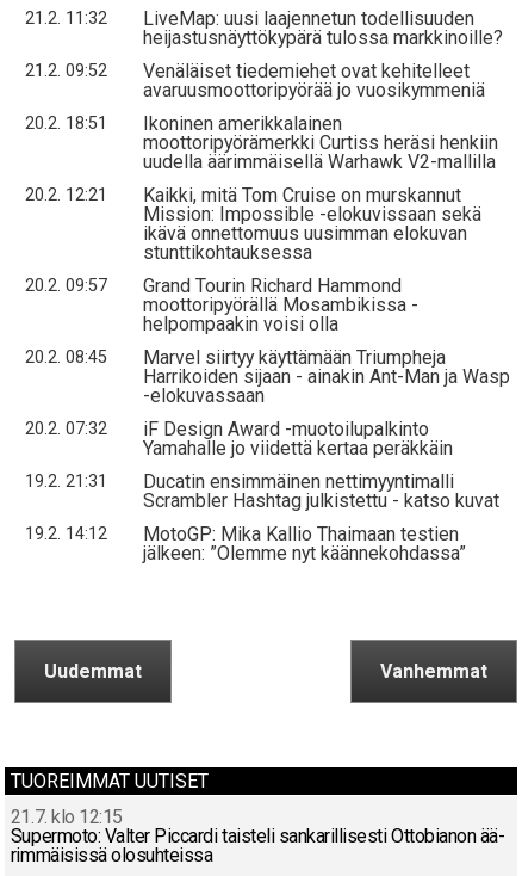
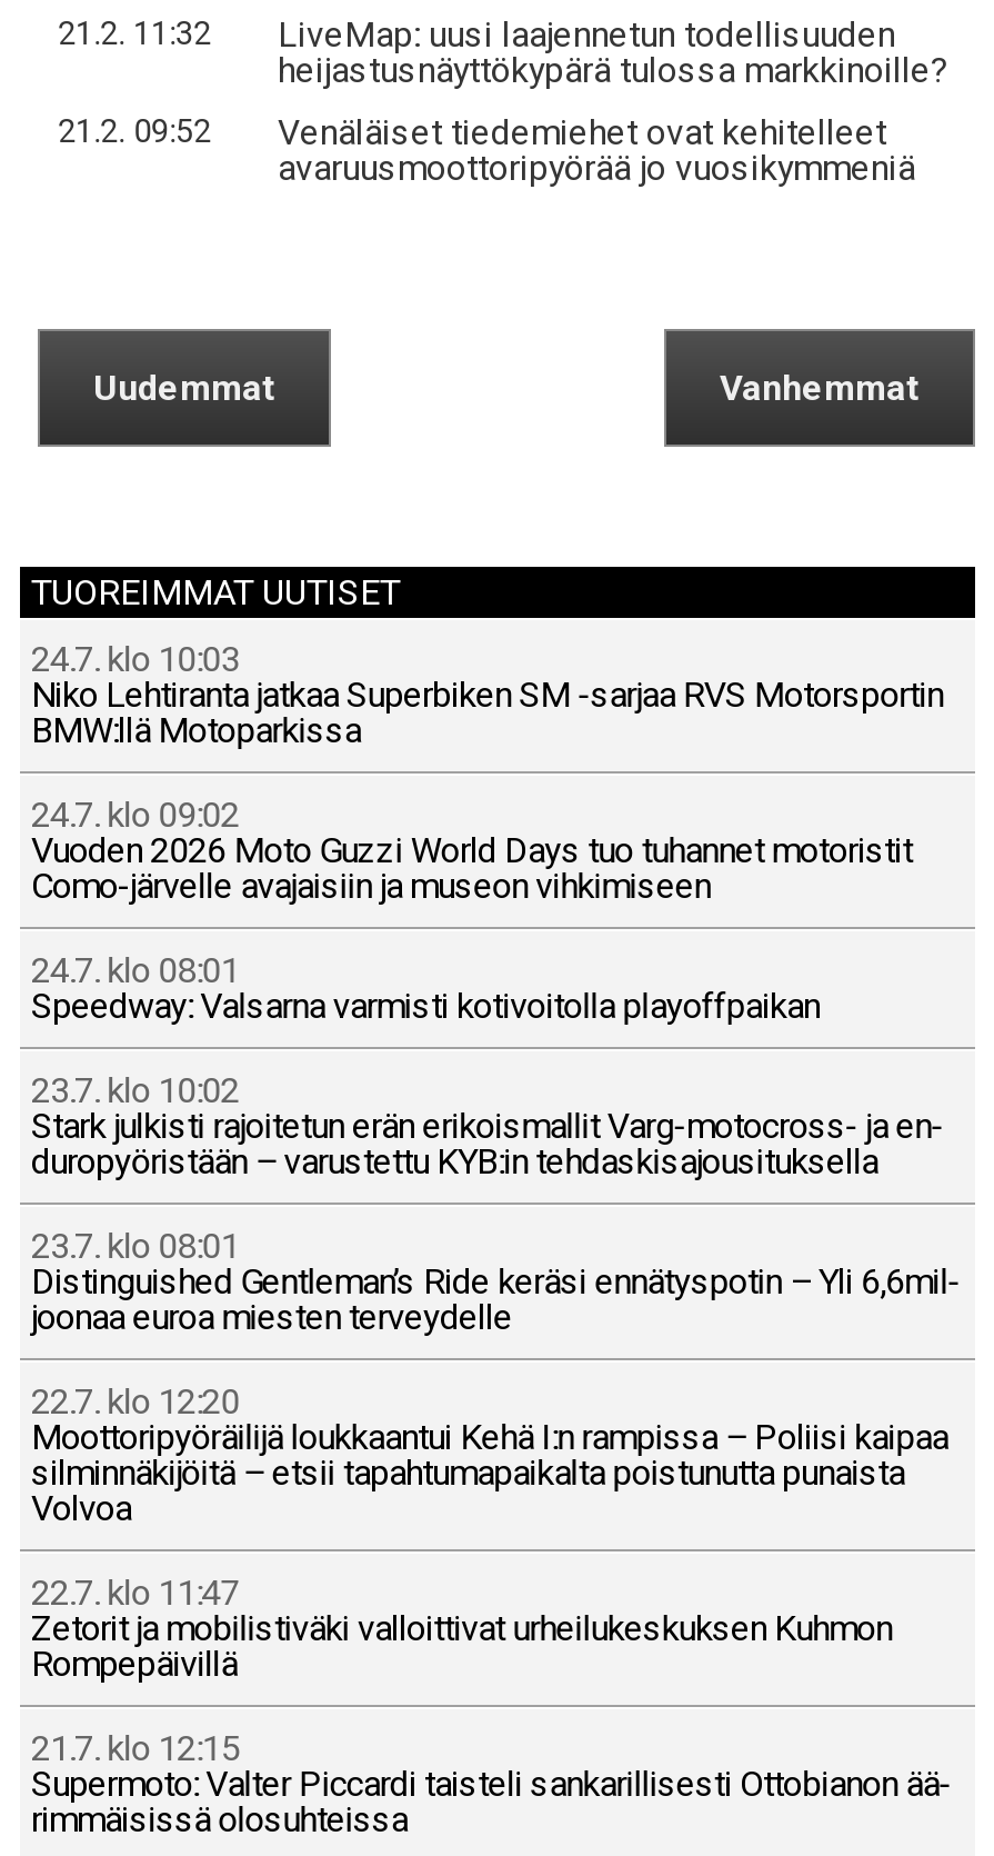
[25,112,510,564] 20.2. 18:51 | Ikoninen amerikkalainen | moottoripyörämerkki Curtiss heräsi henkiin | uudella äärimmäisellä Warhawk V2-mallilla | 20.2. 12:21 | Kaikki, mitä Tom Cruise on murskannut | Mission: Impossible -elokuvissaan sekä | ikävä onnettomuus uusimman elokuvan | stunttikohtauksessa | 20.2. 09:57 | Grand Tourin Richard Hammond | moottoripyörällä Mosambikissa - | helpompaakin voisi olla | 20.2. 08:45 | Marvel siirtyy käyttämään Triumpheja | Harrikoiden sijaan - ainakin Ant-Man ja Wasp | -elokuvassaan | 20.2. 07:32 | iF Design Award -muotoilupalkinto | Yamahalle jo viidettä kertaa peräkkäin | 19.2. 21:31 | Ducatin ensimmäinen nettimyyntimalli | Scrambler Hashtag julkistettu - katso kuvat | 19.2. 14:12 | MotoGP: Mika Kallio Thaimaan testien | jälkeen: ”Olemme nyt käännekohdassa” -> none
moved [11,660,487,792] -> [31,366,920,613]: Uudemmat | Vanhemmat | TUOREIMMAT UUTISET
none -> [31,637,961,1684] 24.7. klo 10:03 | Niko Lehtiranta jatkaa Superbiken SM -sarjaa RVS Motorsportin | BMW:llä Motoparkissa | 24.7. klo 09:02 | Vuoden 2026 Moto Guzzi World Days tuo tuhannet motoristit | Como-järvelle avajaisiin ja museon vihkimiseen | 24.7. klo 08:01 | Speedway: Valsarna varmisti kotivoitolla playoffpaikan | 23.7. klo 10:02 | Stark julkisti rajoitetun erän erikoismallit Varg-motocross- ja en | duropyöristään – varustettu KYB:in tehdaskisajousituksella | 23.7. klo 08:01 | Distinguished Gentleman’s Ride keräsi ennätyspotin – Yli 6,6mil | joonaa euroa miesten terveydelle | 22.7. klo 12:20 | Moottoripyöräilijä loukkaantui Kehä I:n rampissa – Poliisi kaipaa | silminnäkijöitä – etsii tapahtumapaikalta poistunutta punaista | Volvoa | 22.7. klo 11:47 | Zetorit ja mobilistiväki valloittivat urheilukeskuksen Kuhmon | Rompepäivillä

